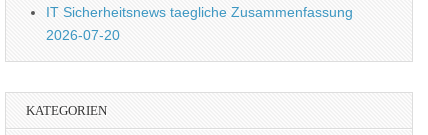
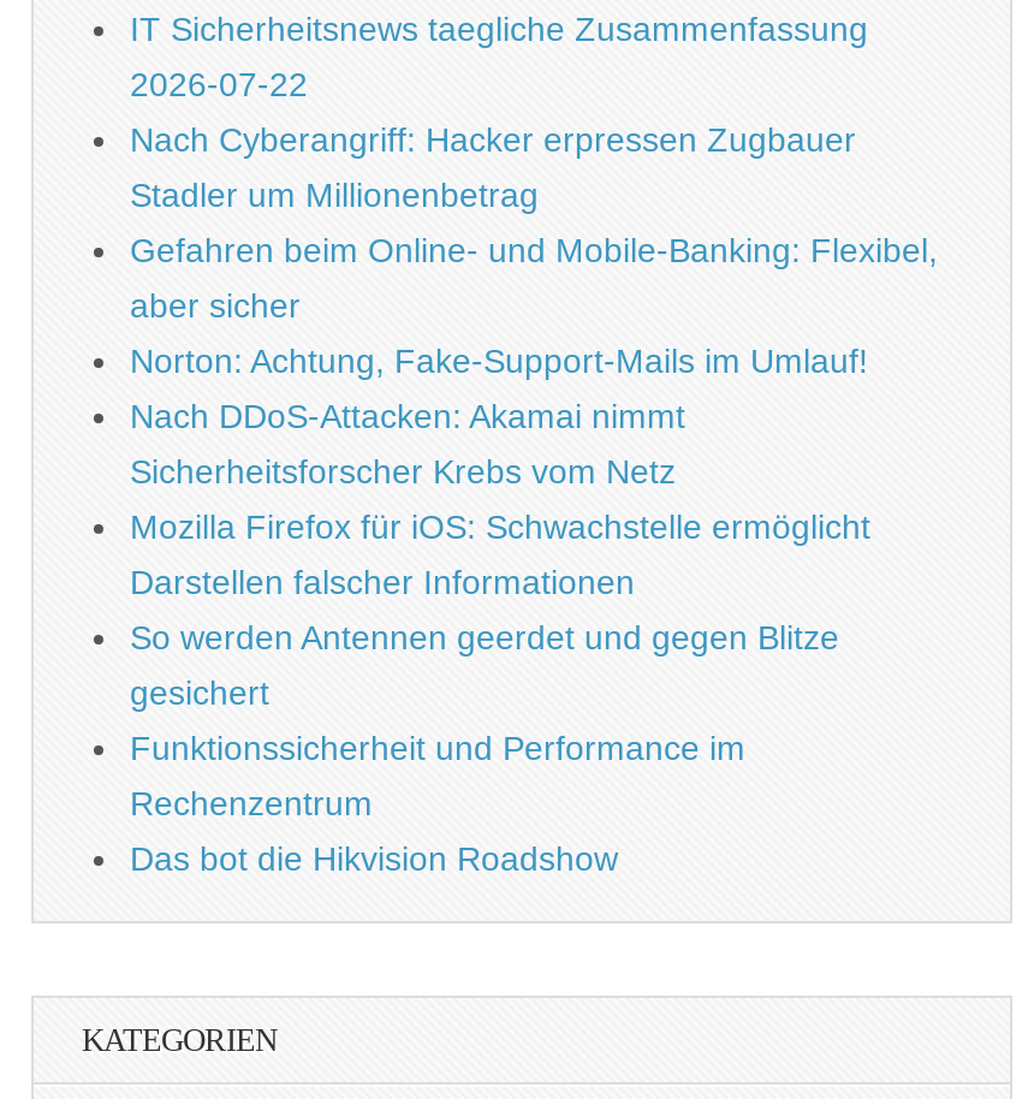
[46,27,120,43] 2026-07-20 -> [130,66,938,878] 2026-07-22 | Nach Cyberangriff: Hacker erpressen Zugbauer | Stadler um Millionenbetrag | Gefahren beim Online- und Mobile-Banking: Flexibel, | aber sicher | Norton: Achtung, Fake-Support-Mails im Umlauf! | Nach DDoS-Attacken: Akamai nimmt | Sicherheitsforscher Krebs vom Netz | Mozilla Firefox für iOS: Schwachstelle ermöglicht | Darstellen falscher Informationen | So werden Antennen geerdet und gegen Blitze | gesichert | Funktionssicherheit und Performance im | Rechenzentrum | Das bot die Hikvision Roadshow

